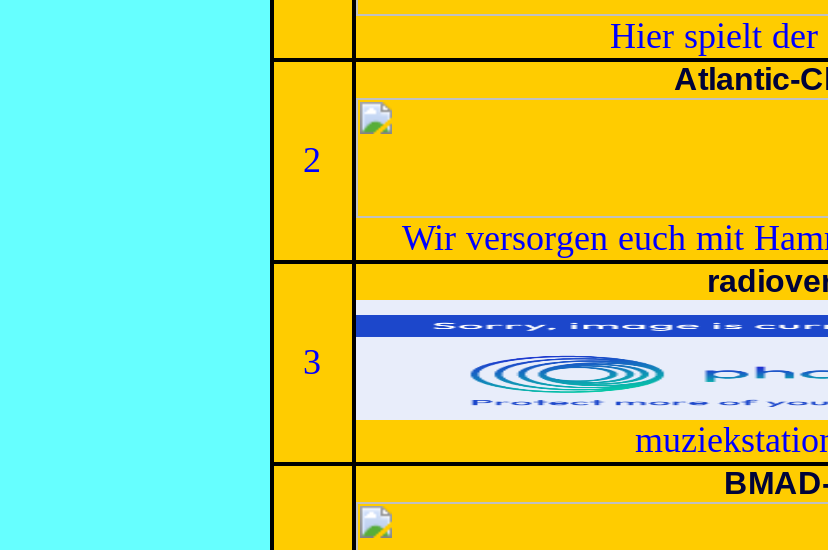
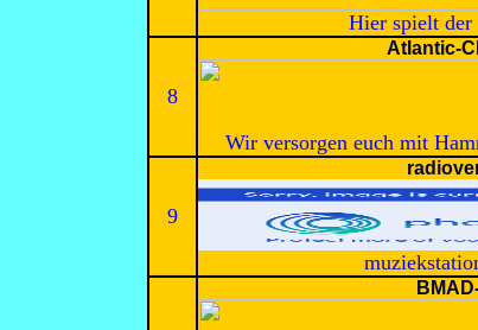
[303,140,321,180] 2 -> [167,84,177,108] 8
[303,342,321,382] 3 -> [167,204,177,228] 9

